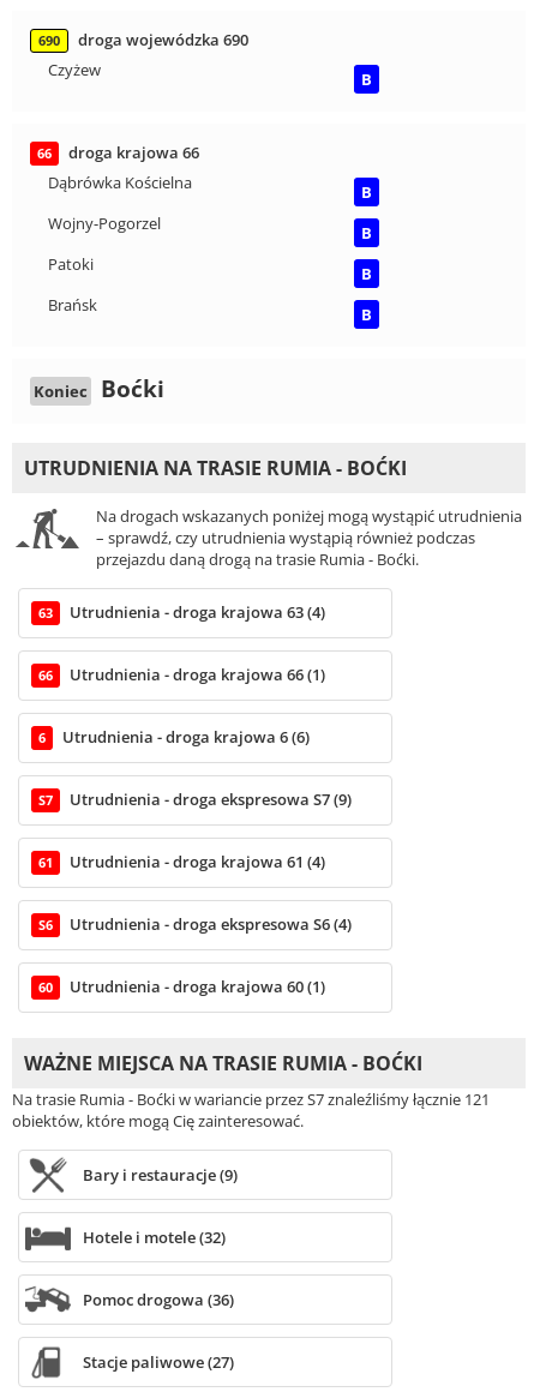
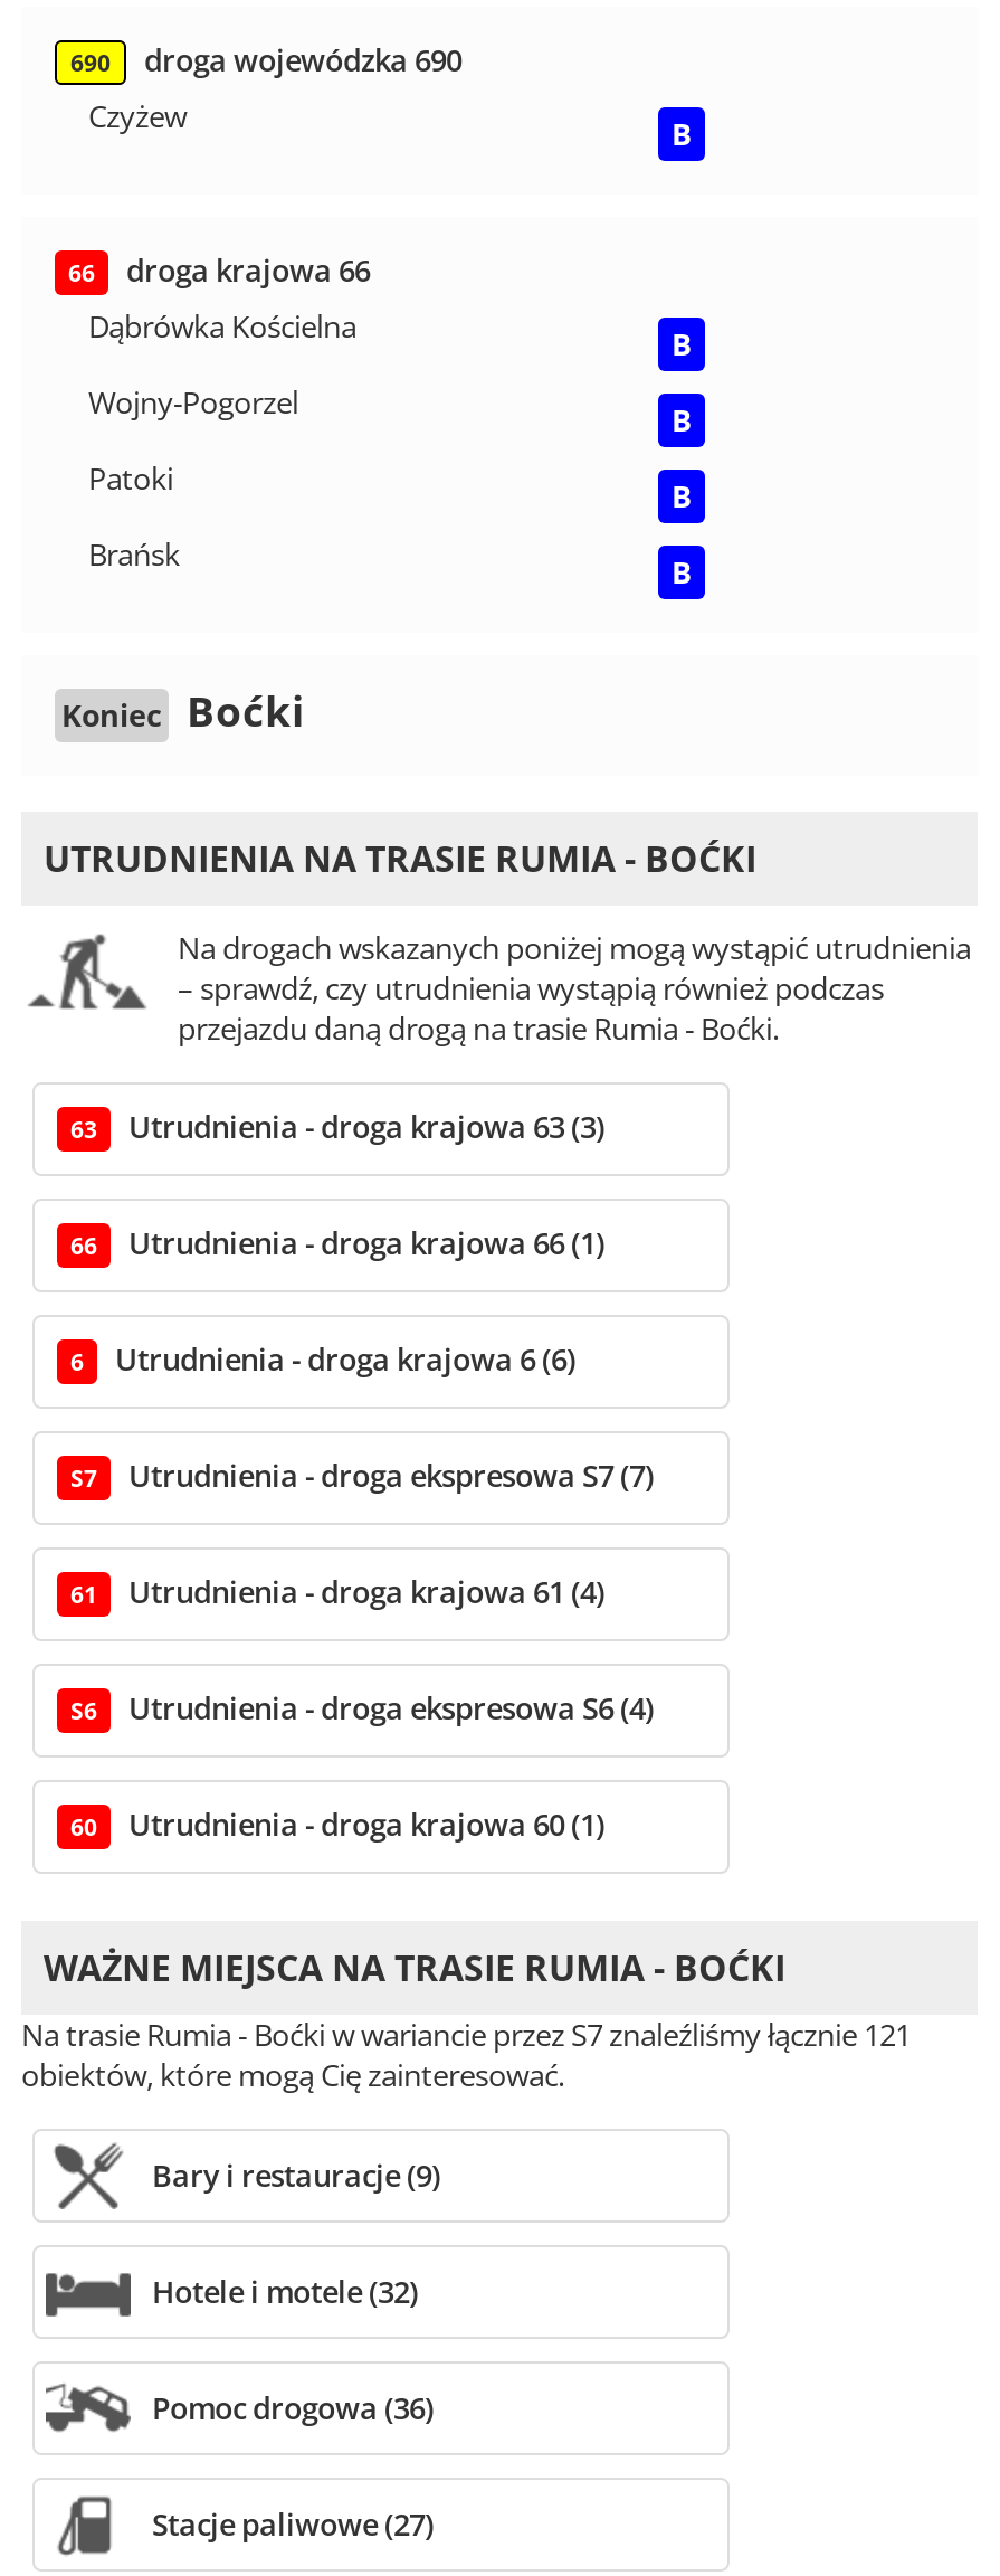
[70,601,325,622] Utrudnienia - droga krajowa 63 (4) -> [128,1106,604,1146] Utrudnienia - droga krajowa 63 (3)
[70,788,352,809] Utrudnienia - droga ekspresowa S7 (9) -> [128,1455,654,1495] Utrudnienia - droga ekspresowa S7 (7)

